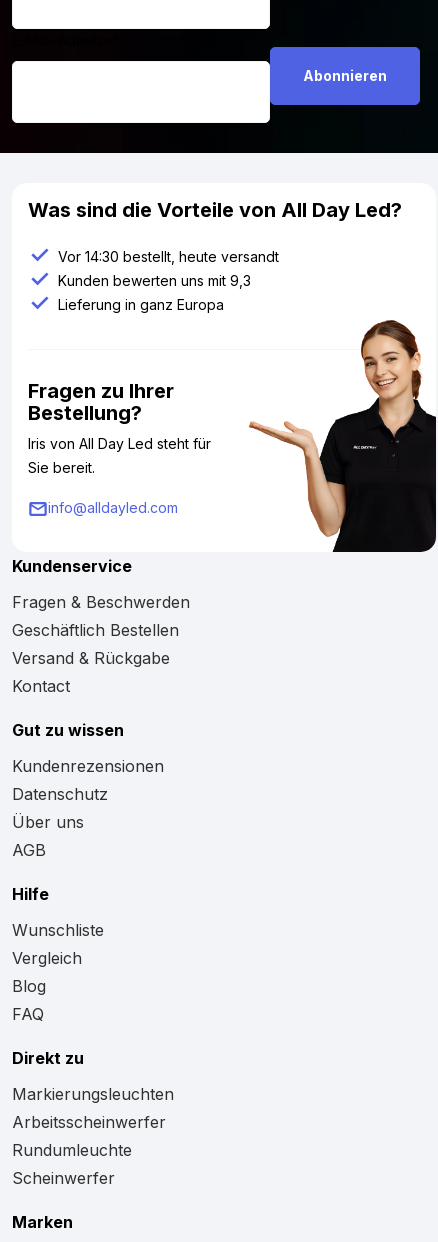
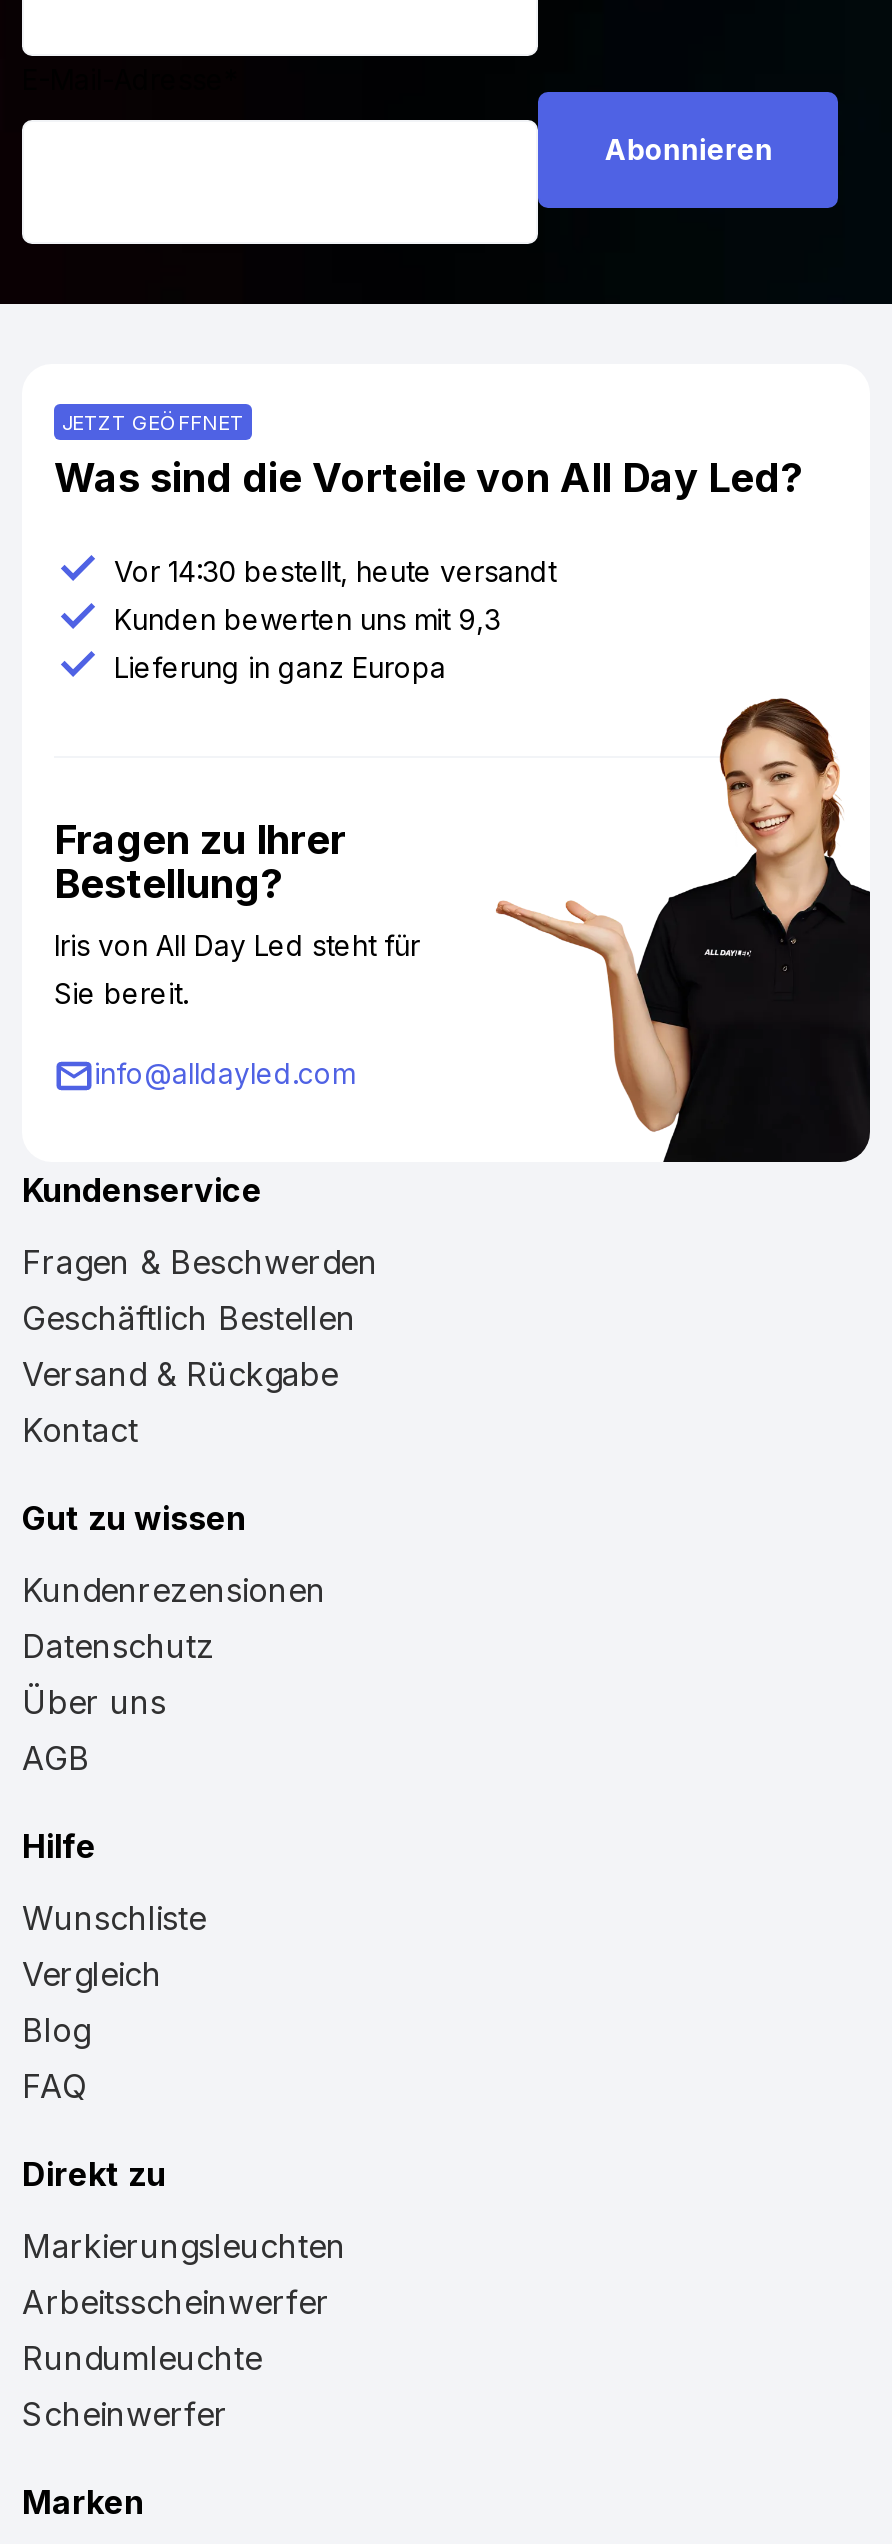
none -> [62,409,244,433] JETZT GEÖFFNET

